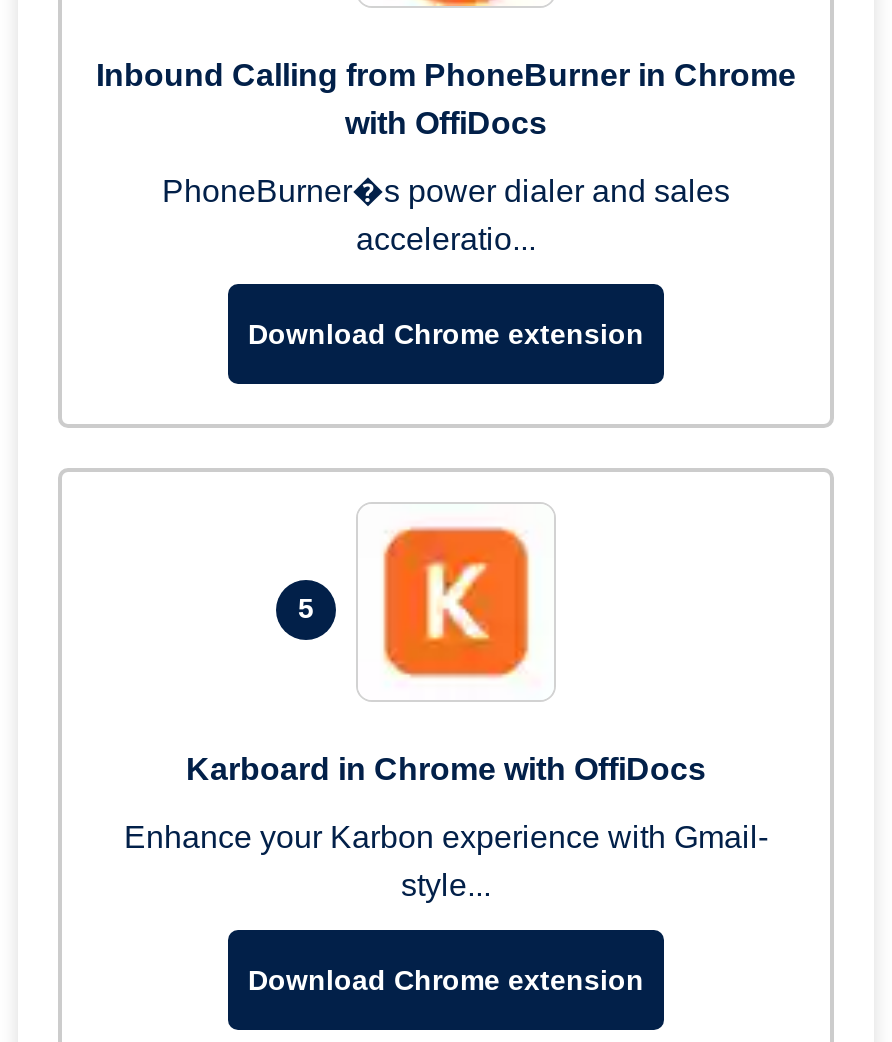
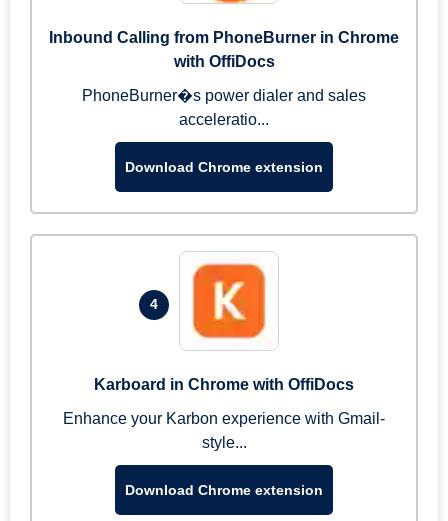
[298,592,314,624] 5 -> [150,296,158,312] 4

